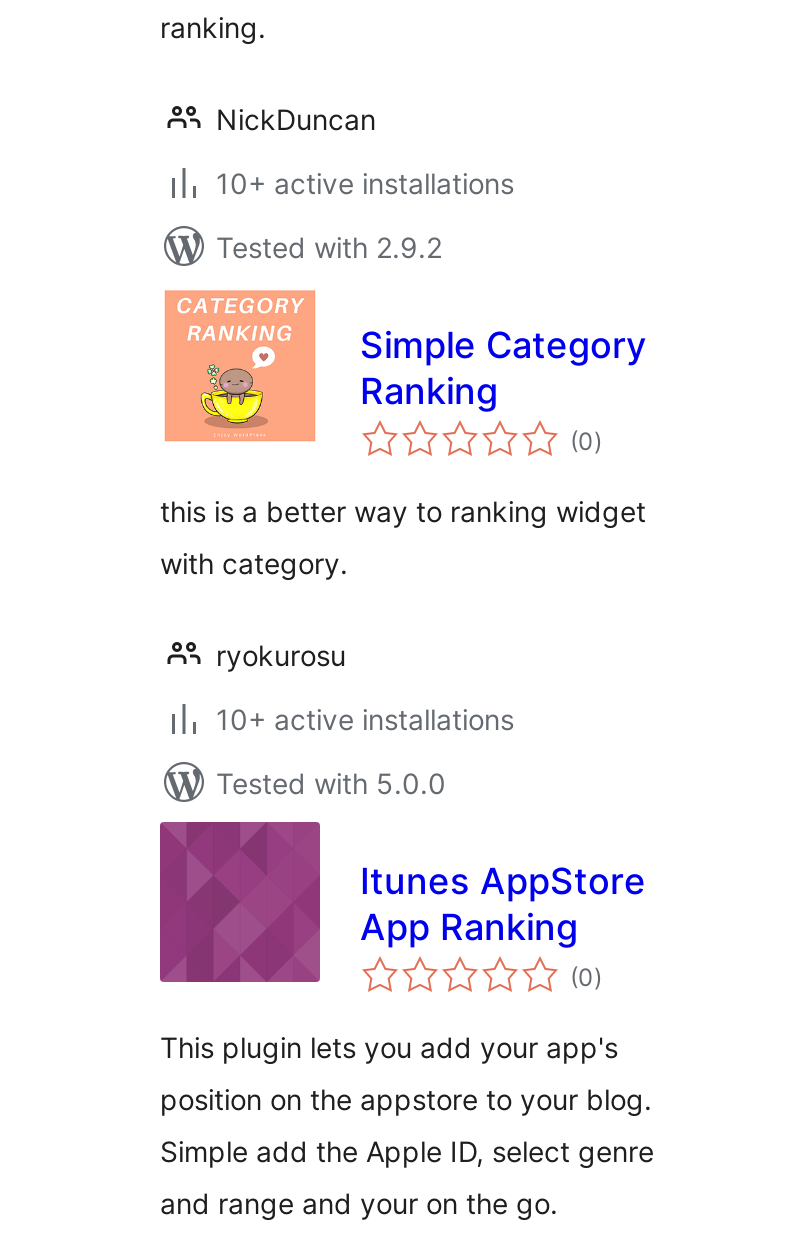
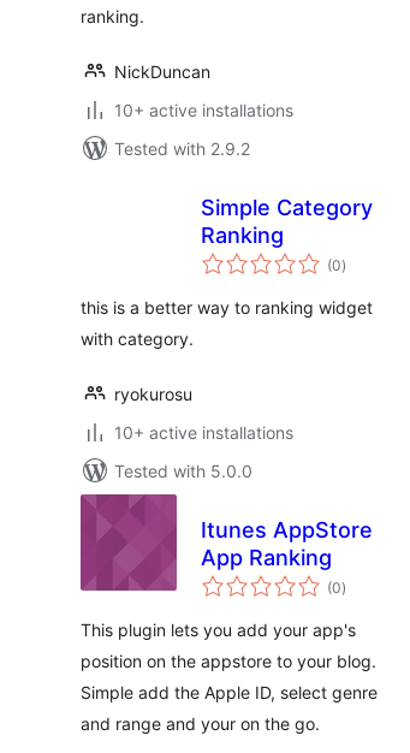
[162,288,318,444] [image] -> none

